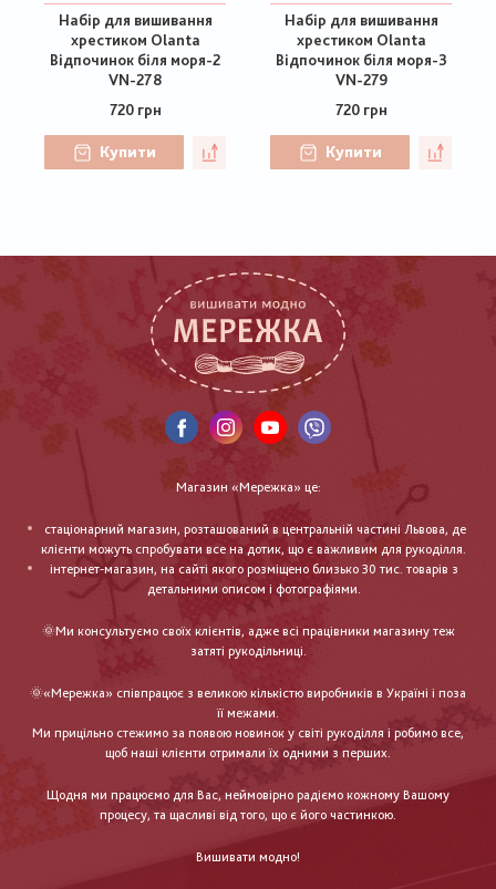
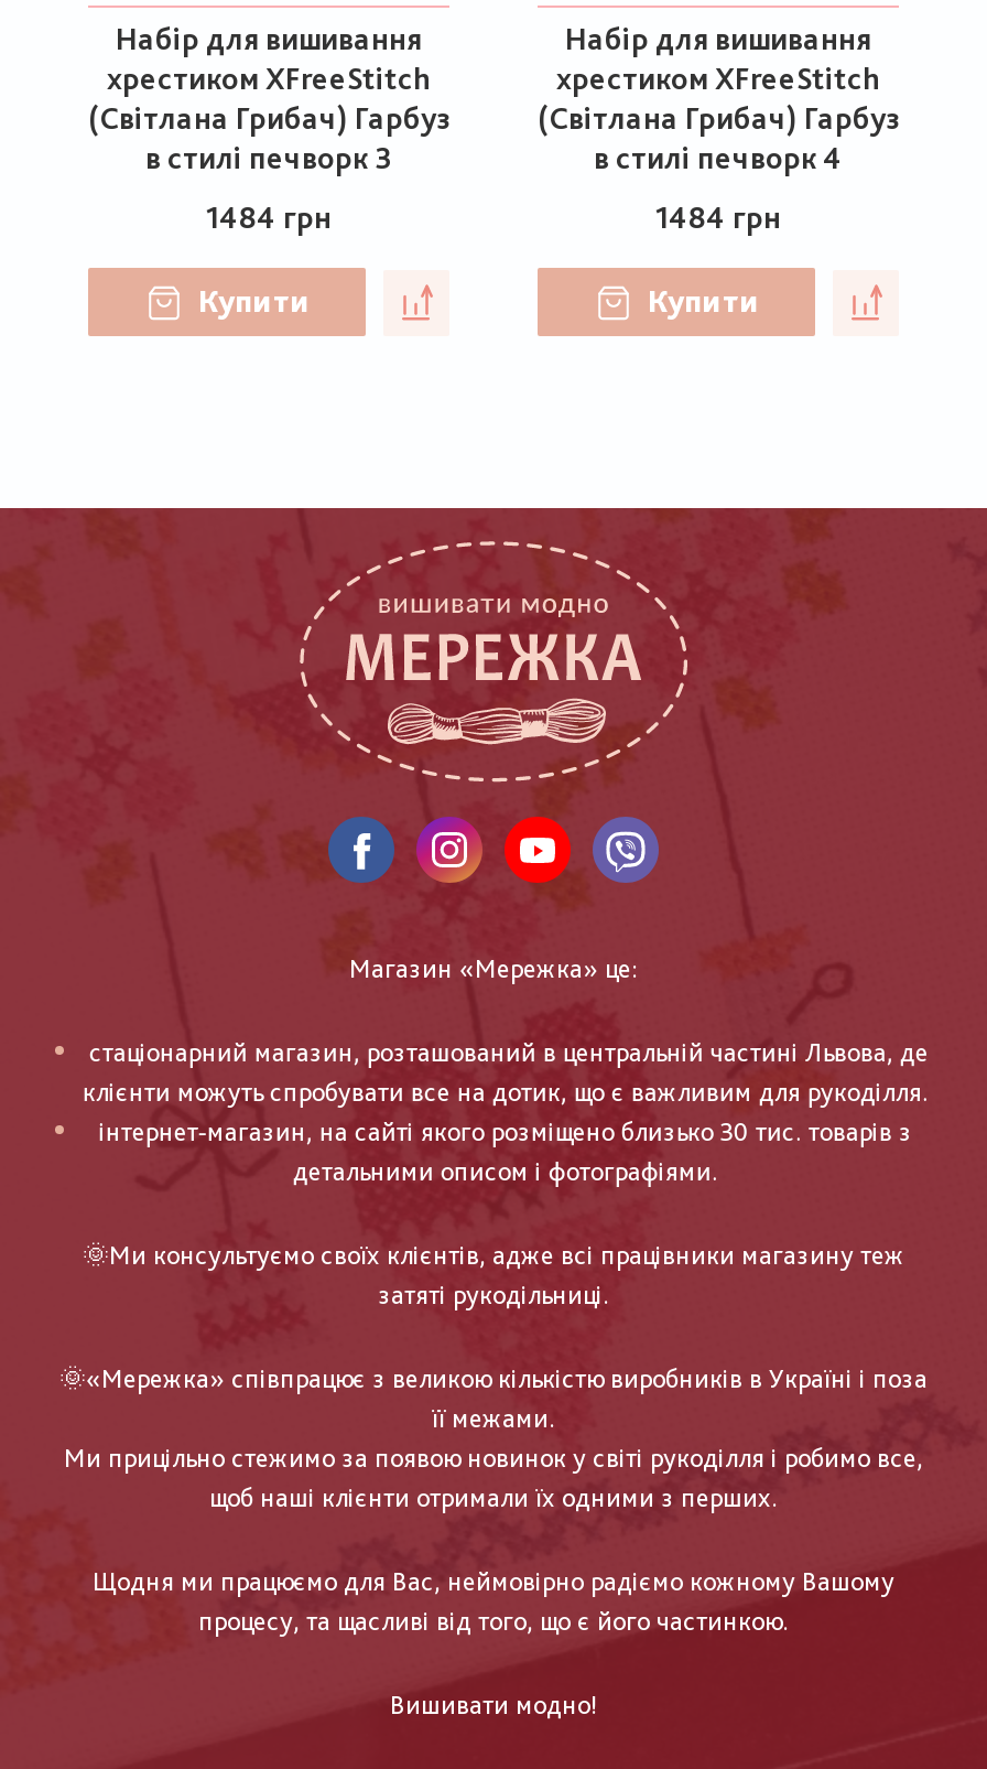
[50,31,220,89] хрестиком Olanta | Відпочинок біля моря-2 | VN-278 -> [88,61,449,175] хрестиком XFreeStitch | (Світлана Грибач) Гарбуз | в стилі печворк 3
[275,31,447,89] хрестиком Olanta | Відпочинок біля моря-3 | VN-279 -> [538,61,899,175] хрестиком XFreeStitch | (Світлана Грибач) Гарбуз | в стилі печворк 4
[109,101,161,118] 720 грн -> [206,199,332,235] 1484 грн
[335,101,387,118] 720 грн -> [655,199,781,235] 1484 грн

